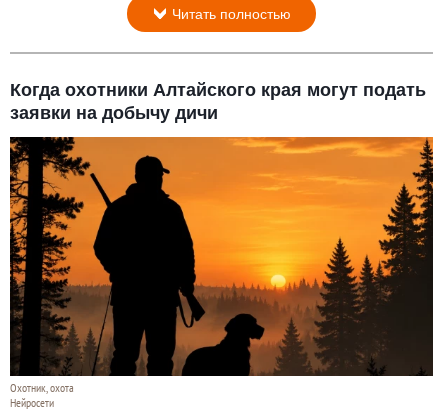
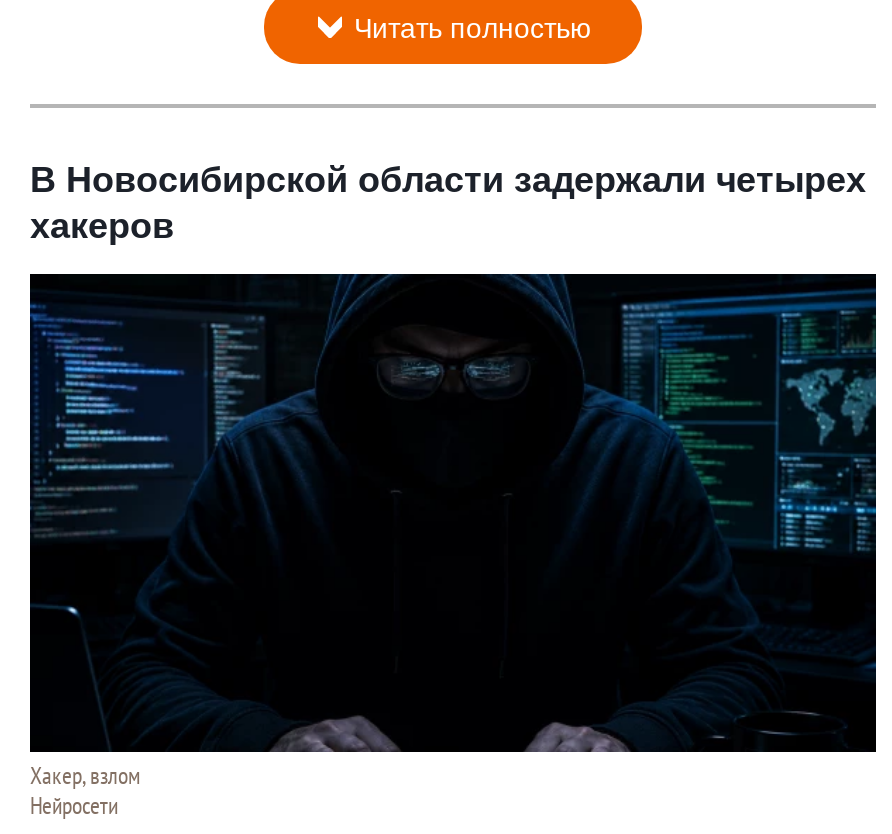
[10,80,426,123] Когда охотники Алтайского края могут подать | заявки на добычу дичи -> [30,159,866,245] В Новосибирской области задержали четырех | хакеров
[9,136,434,395] [image] | Охотник, охота -> [28,272,878,791] [image] | Хакер, взлом

